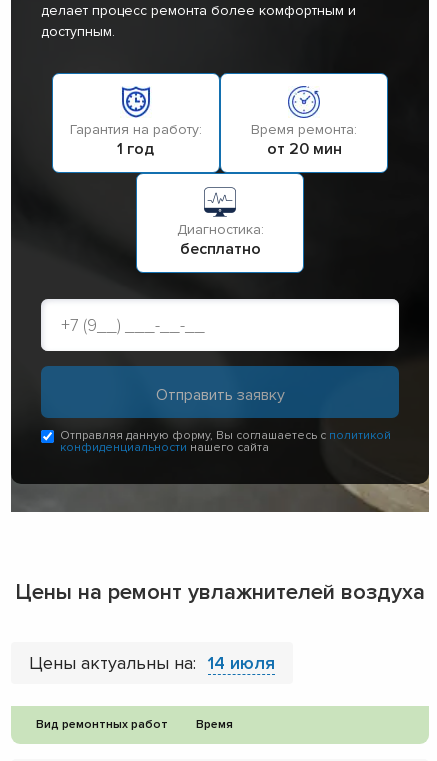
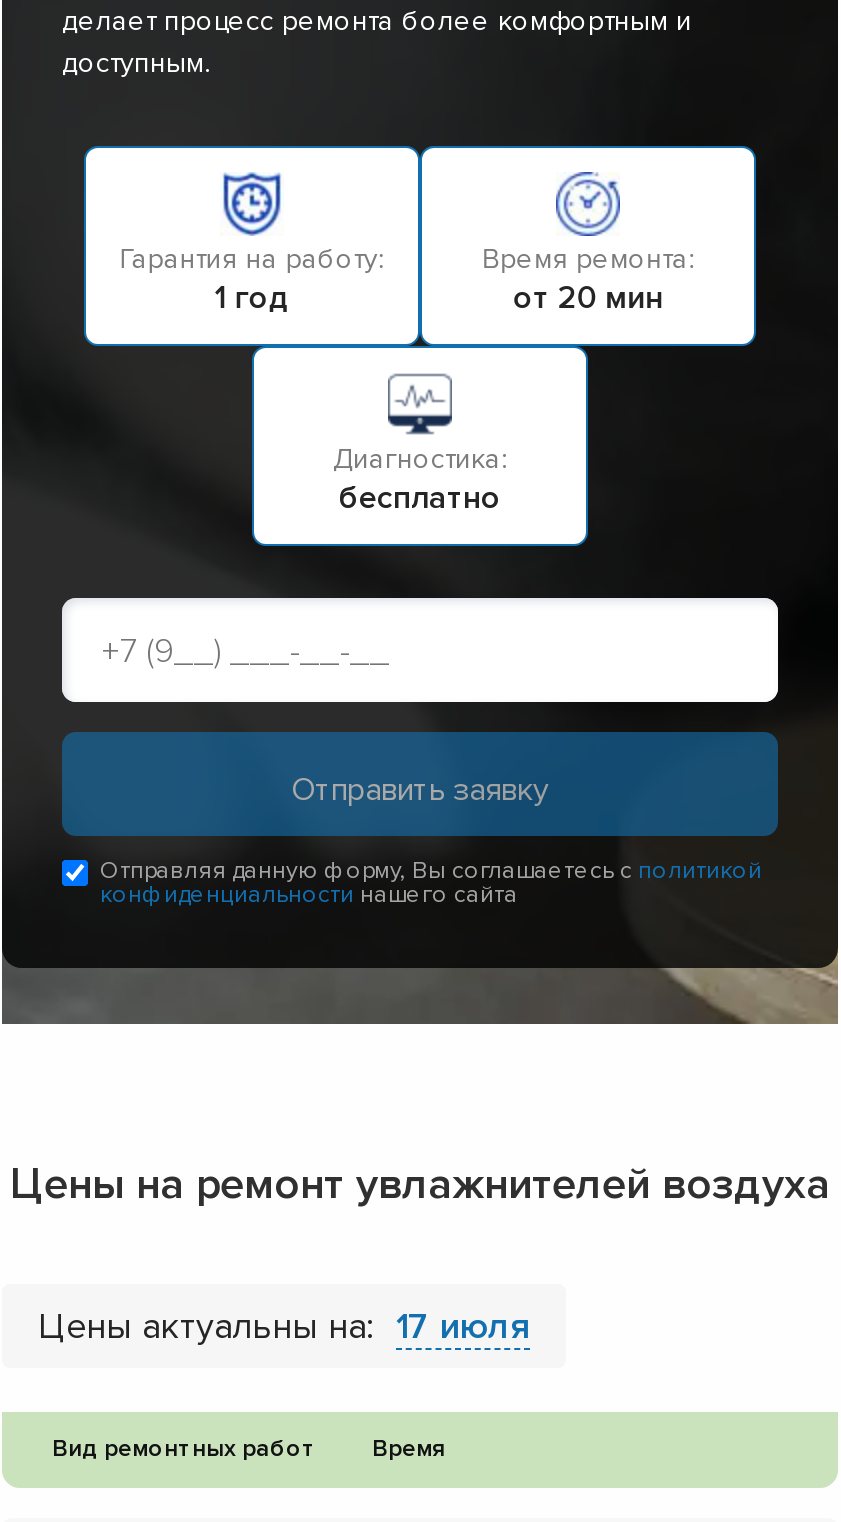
[29,652,275,674] Цены актуальны на: 14 июля -> [38,1305,530,1349] Цены актуальны на: 17 июля

